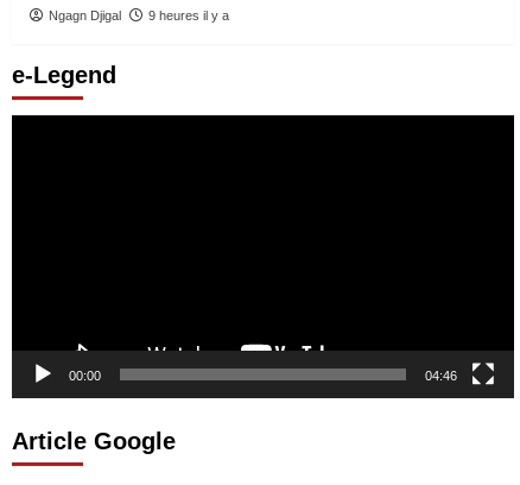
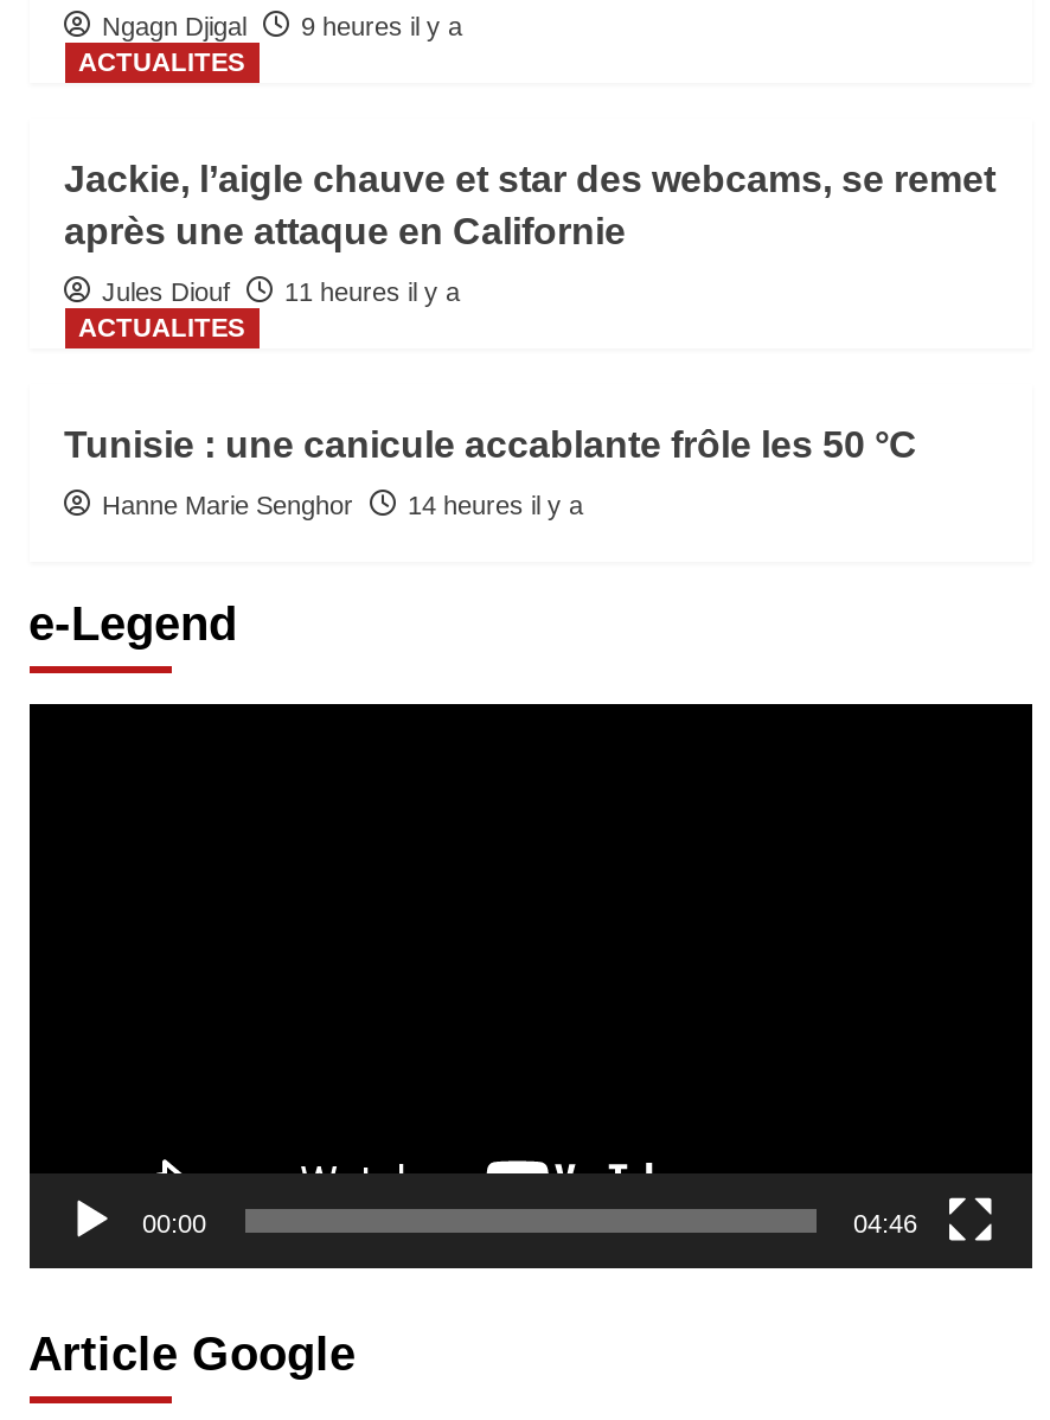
none -> [64,47,995,518] ACTUALITES | Jackie, l’aigle chauve et star des webcams, se remet | après une attaque en Californie | Jules Diouf | 11 heures il y a | ACTUALITES | Tunisie : une canicule accablante frôle les 50 °C | Hanne Marie Senghor | 14 heures il y a

